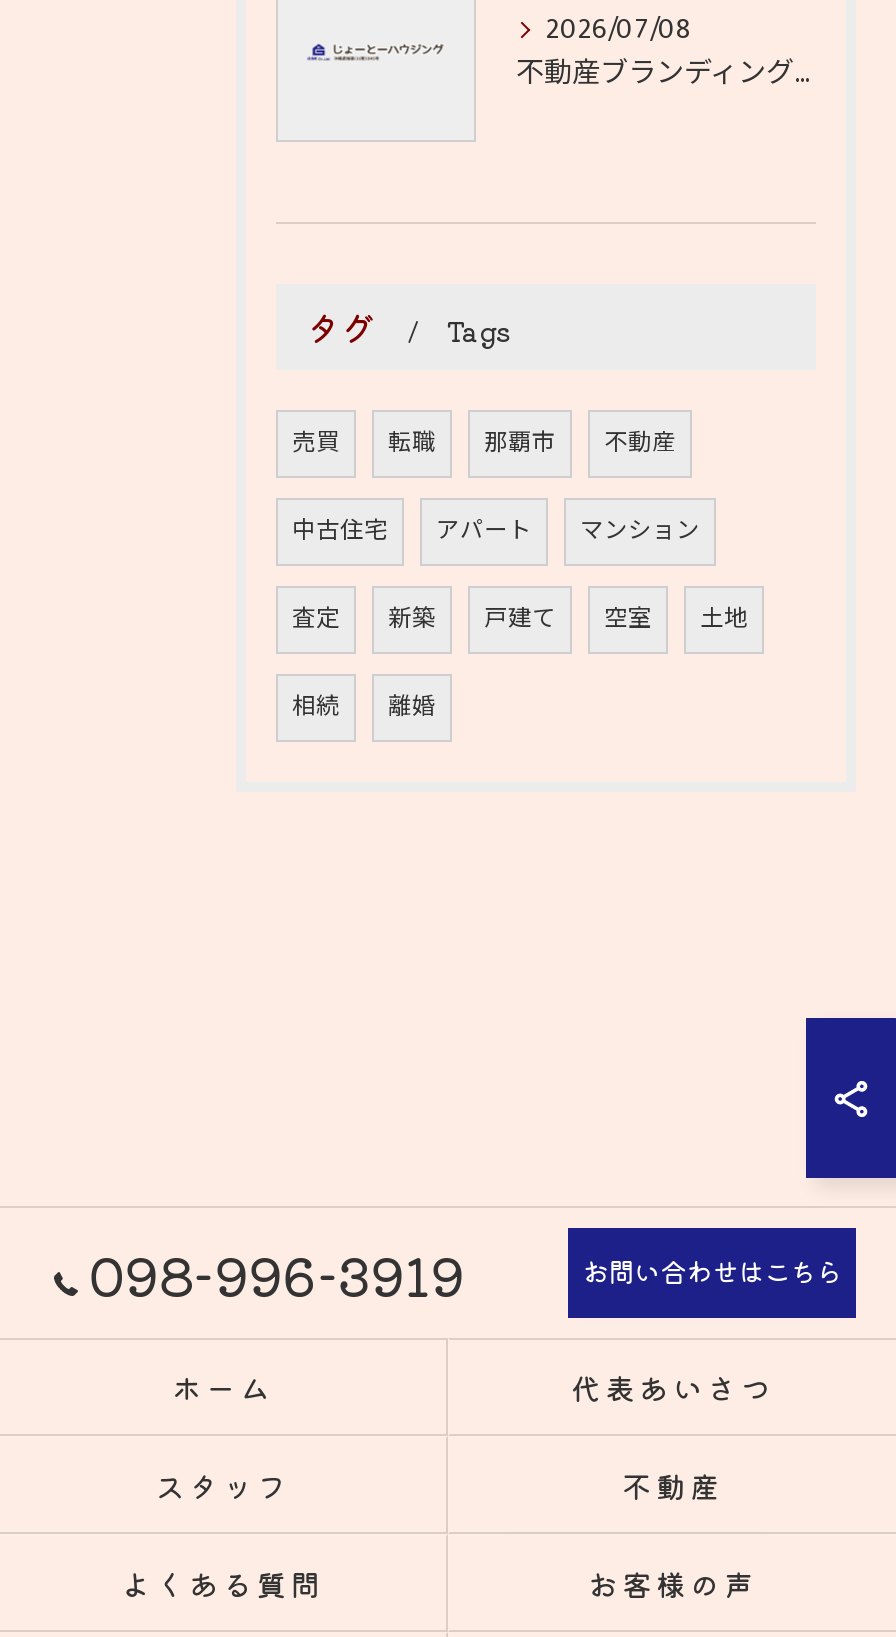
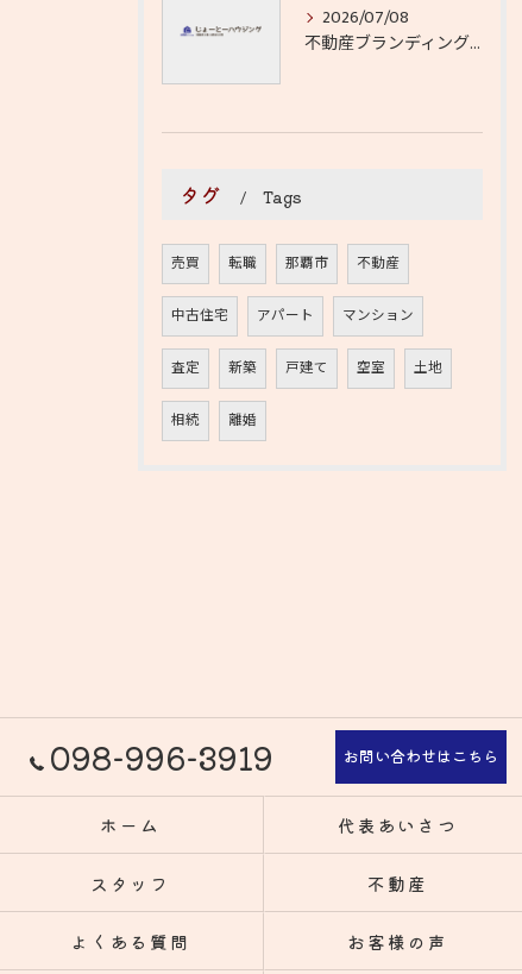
[804,1016,890,1182] [image] -> none

